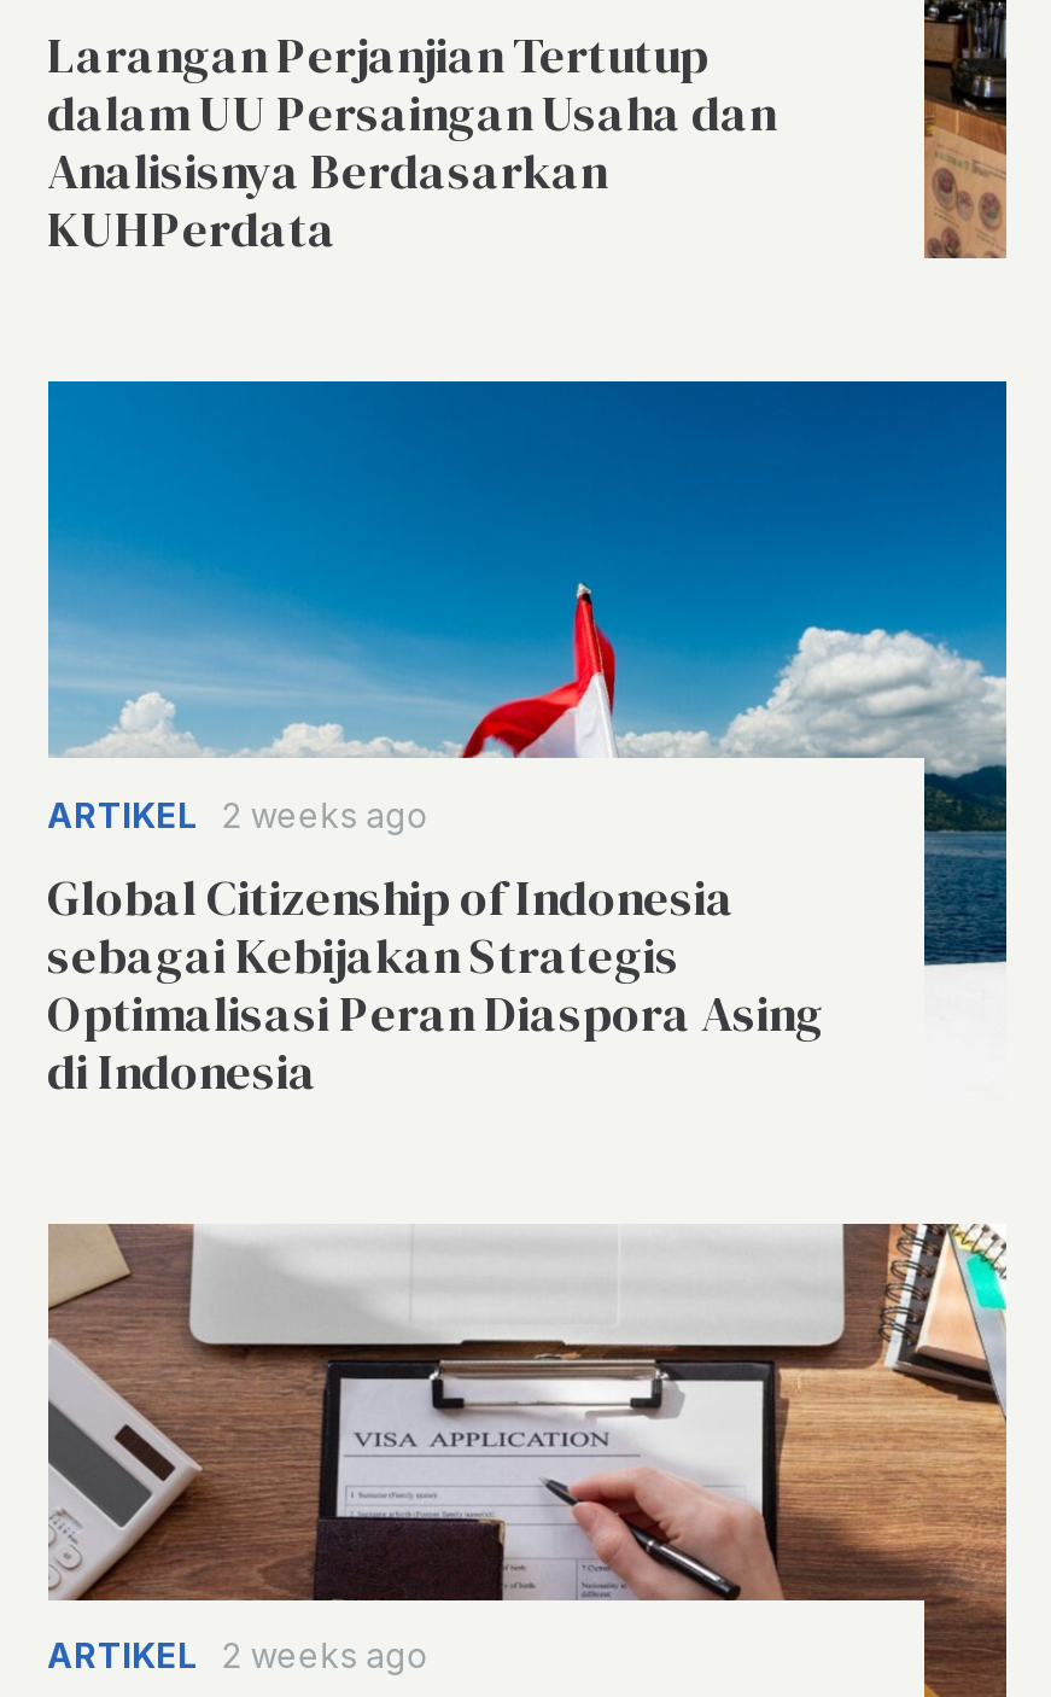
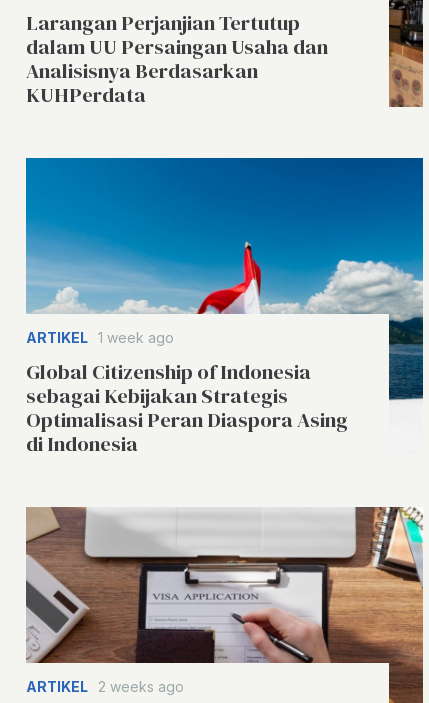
[47,794,429,835] ARTIKEL 2 weeks ago -> [25,329,174,346] ARTIKEL 1 week ago

